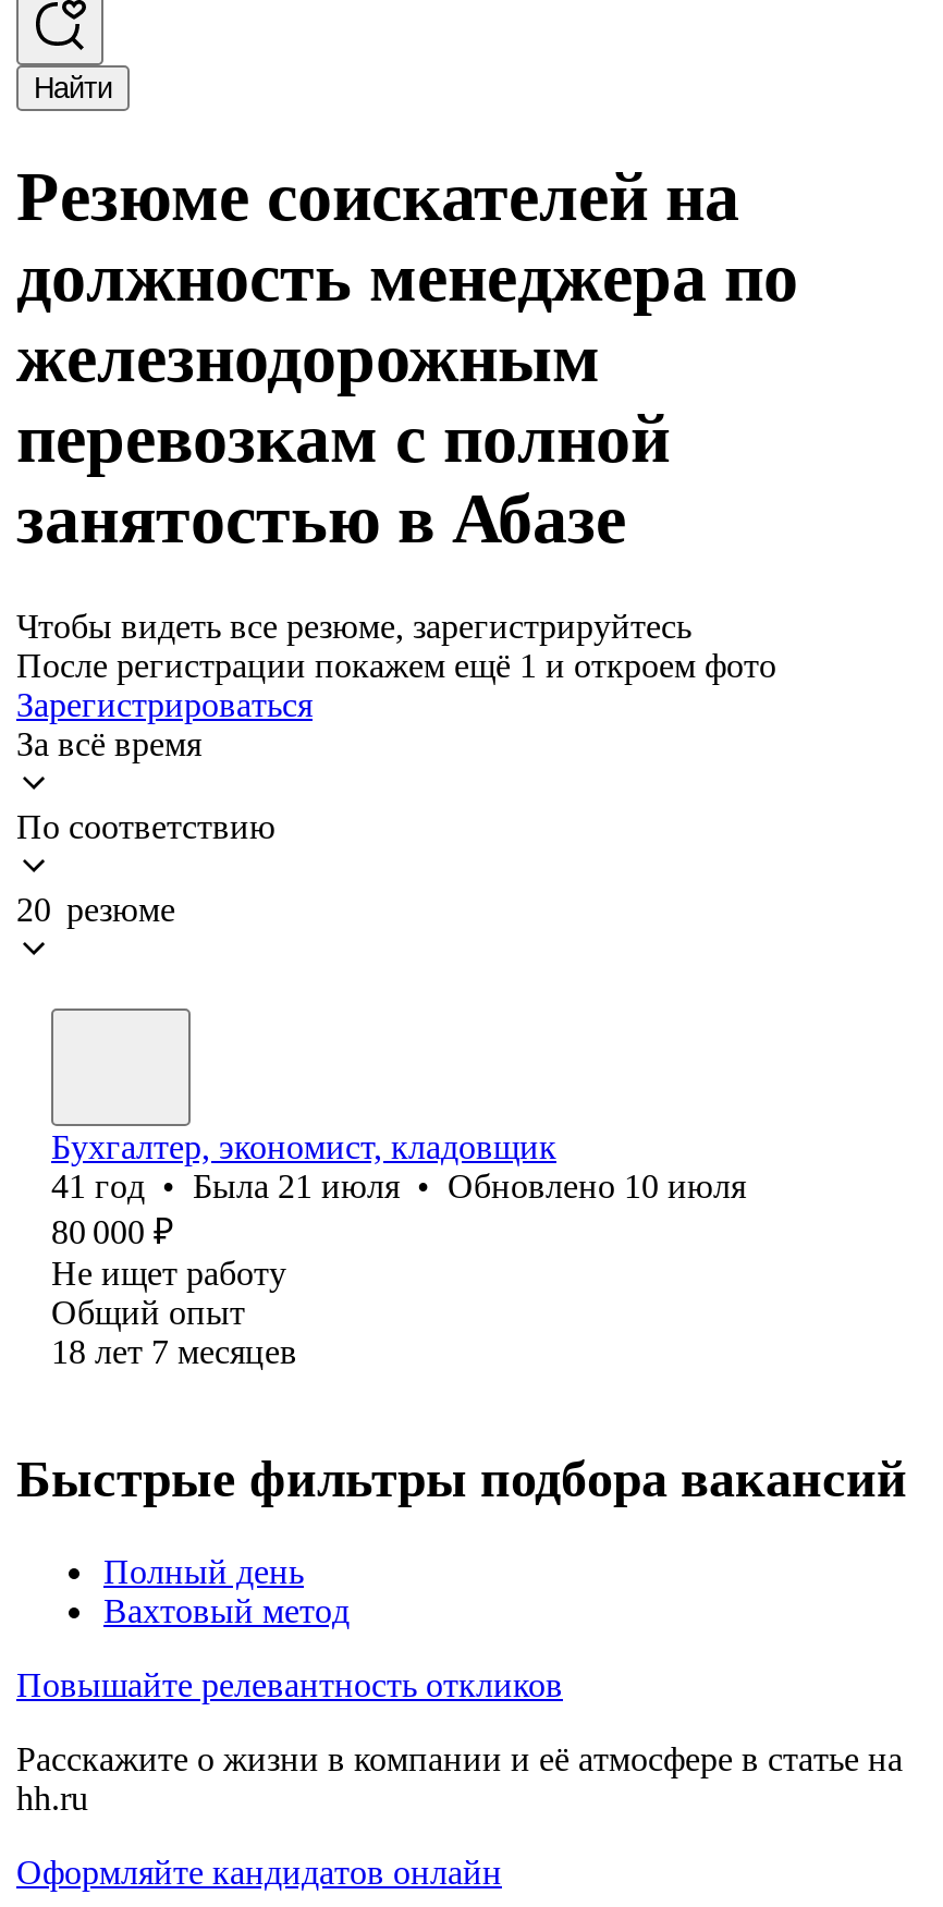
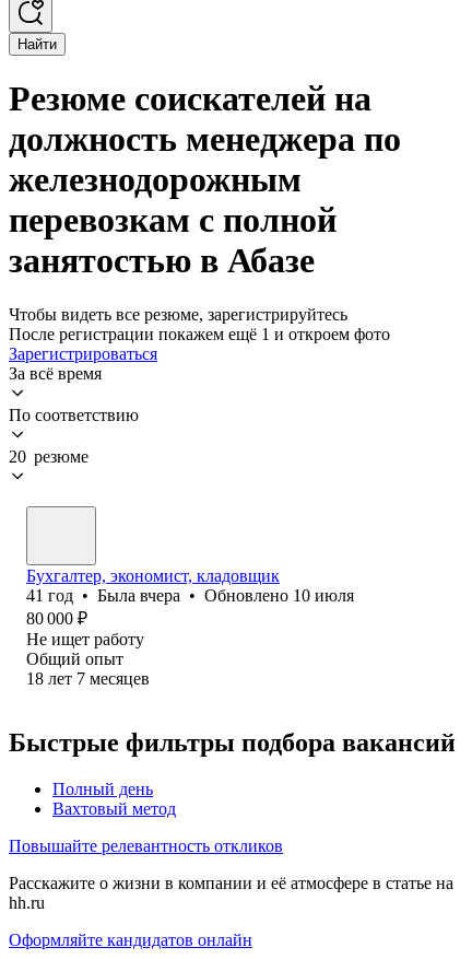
[51,1167,746,1204] 41 год • Была 21 июля • Обновлено 10 июля -> [26,586,354,605] 41 год • Была вчера • Обновлено 10 июля

